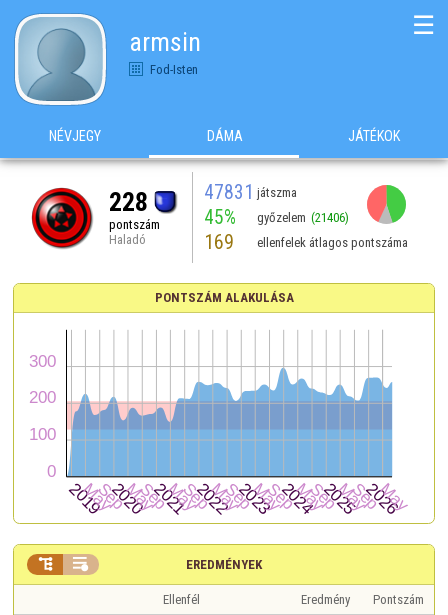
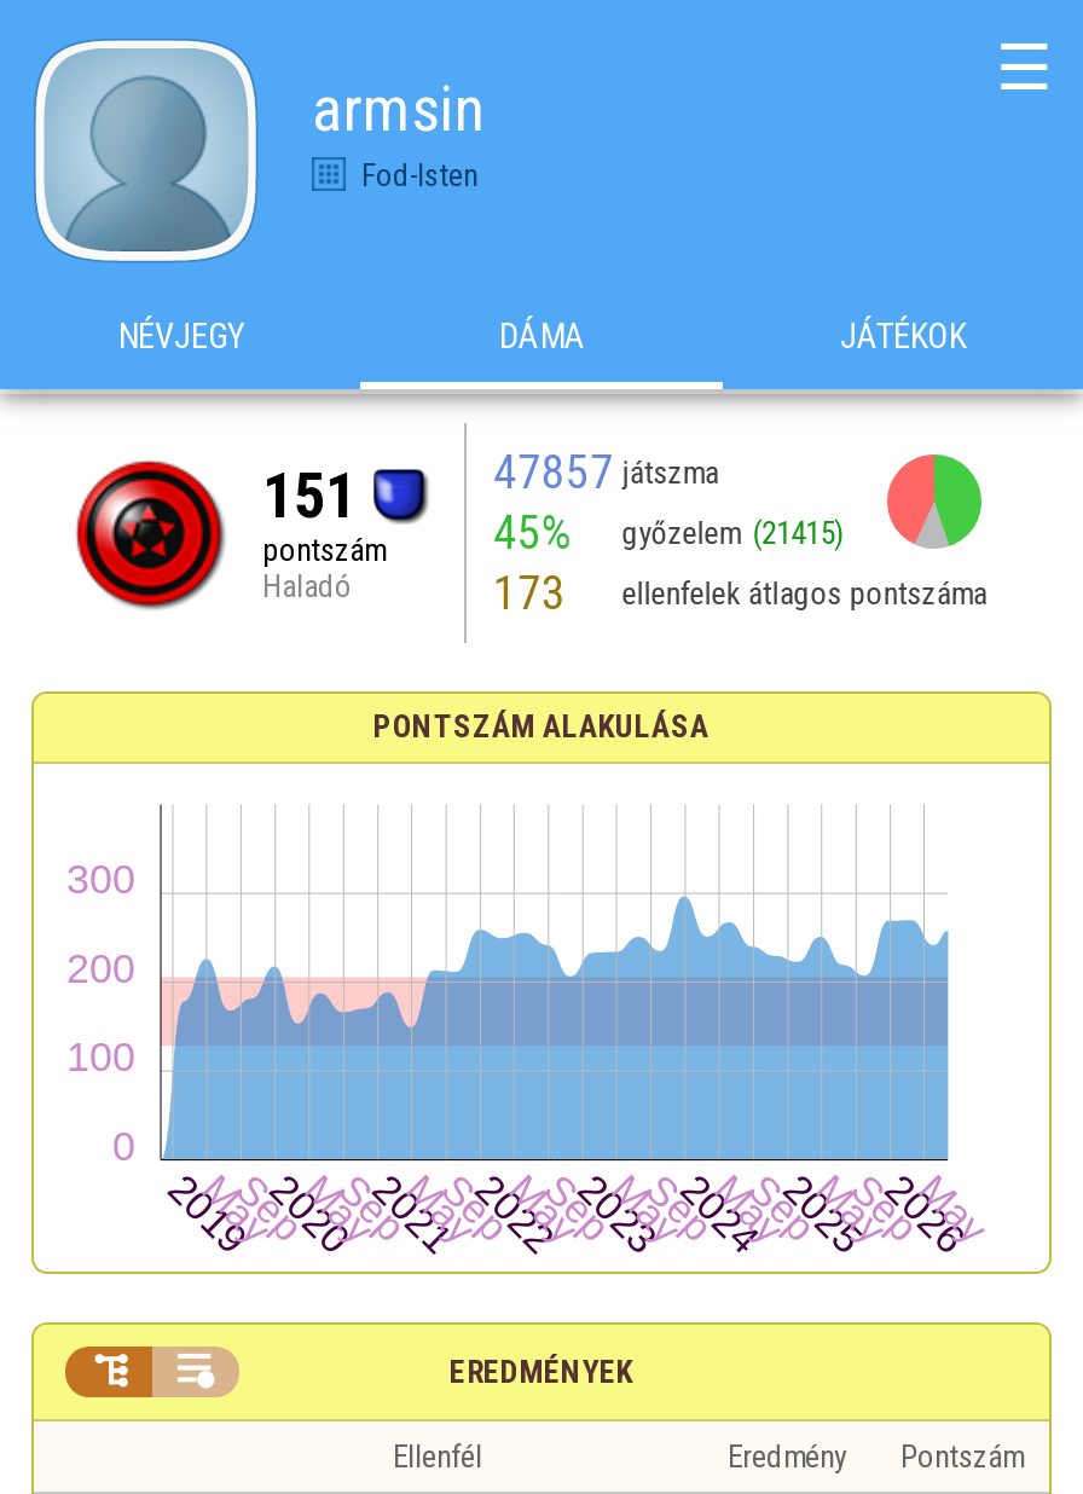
[204,180,297,203] 47831 játszma -> [493,444,718,499] 47857 játszma
[108,186,147,216] 228 -> [262,458,357,531] 151
[204,205,349,228] 45% győzelem (21406) -> [493,504,844,560] 45% győzelem (21415)
[204,230,408,253] 169 ellenfelek átlagos pontszáma -> [493,564,987,620] 173 ellenfelek átlagos pontszáma

